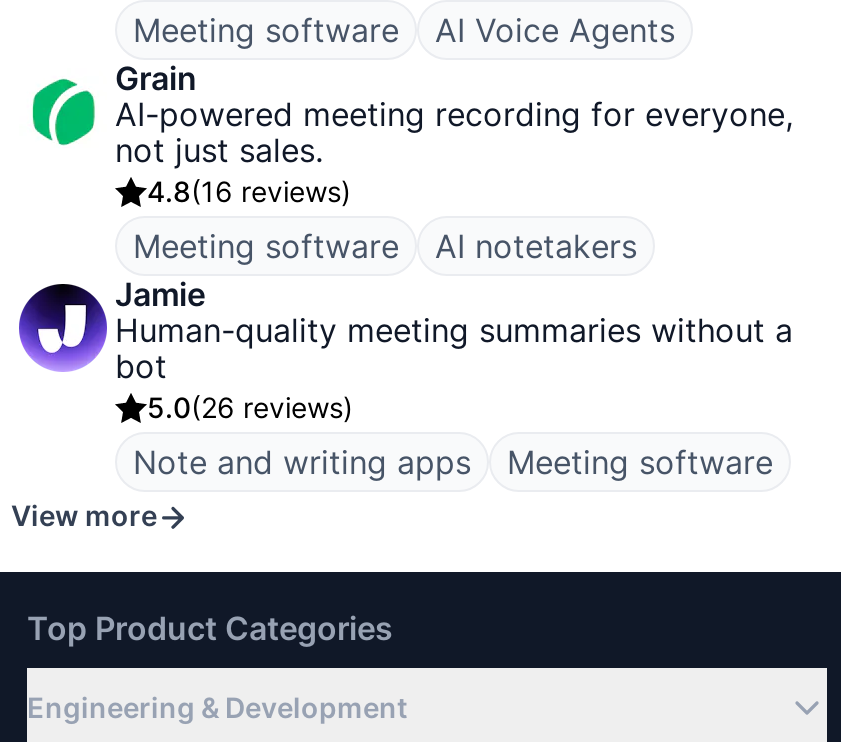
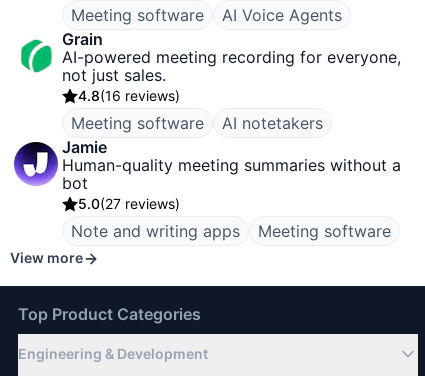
[147,390,353,424] 5.0(26 reviews) -> [78,195,180,212] 5.0(27 reviews)

